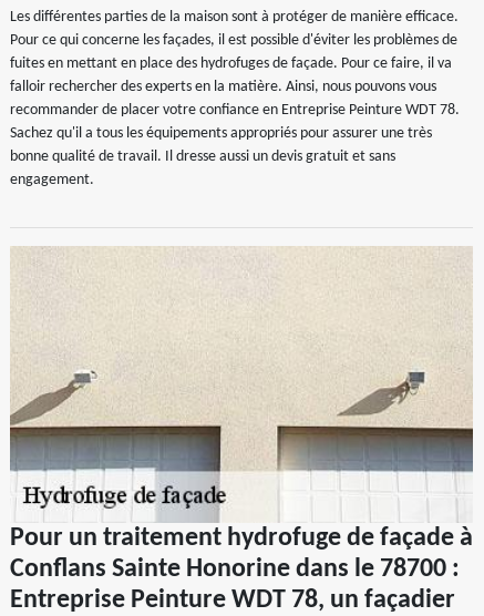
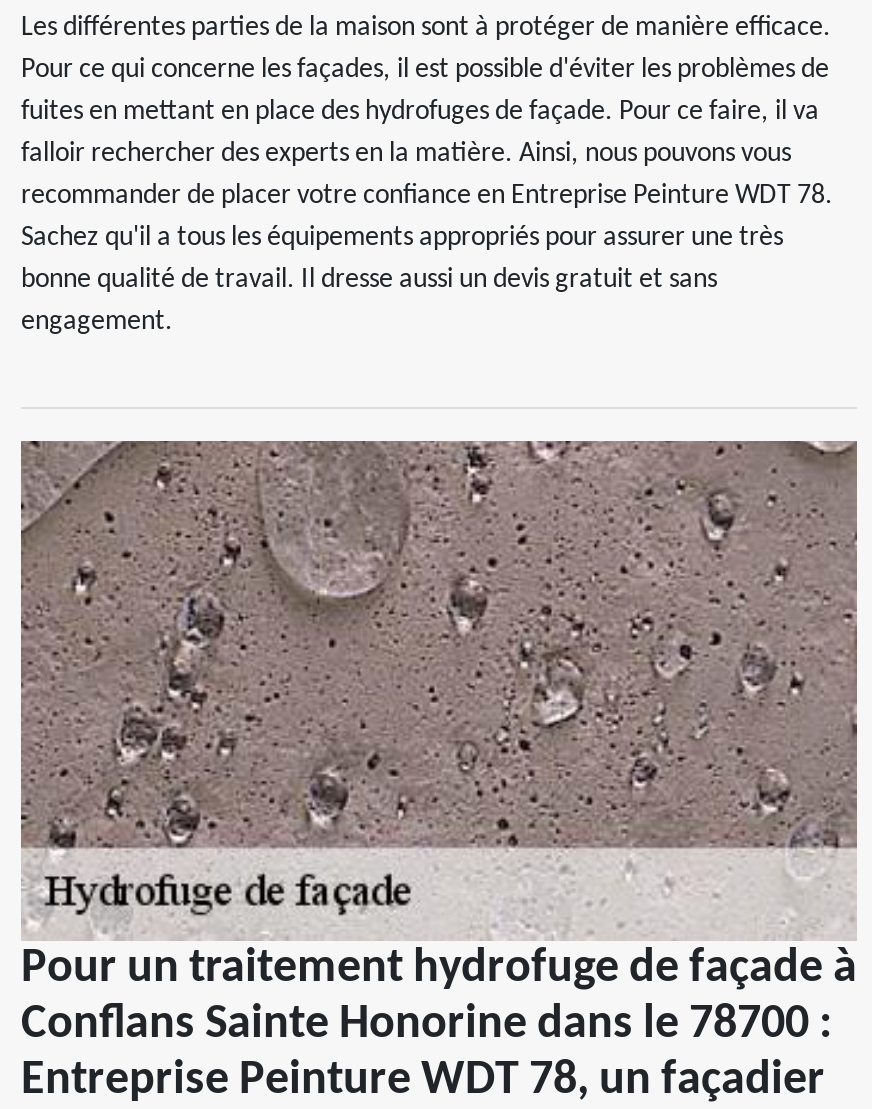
[10,246,474,522] [image] -> [19,439,859,941] [image]

